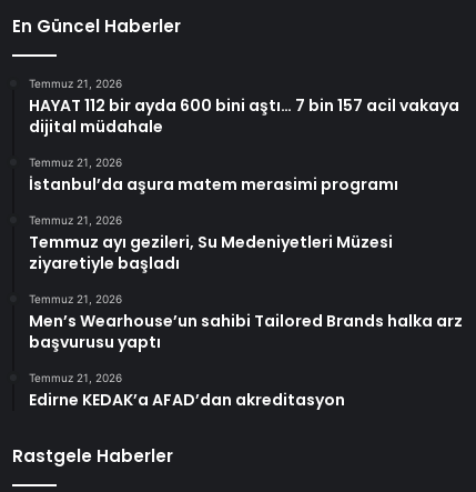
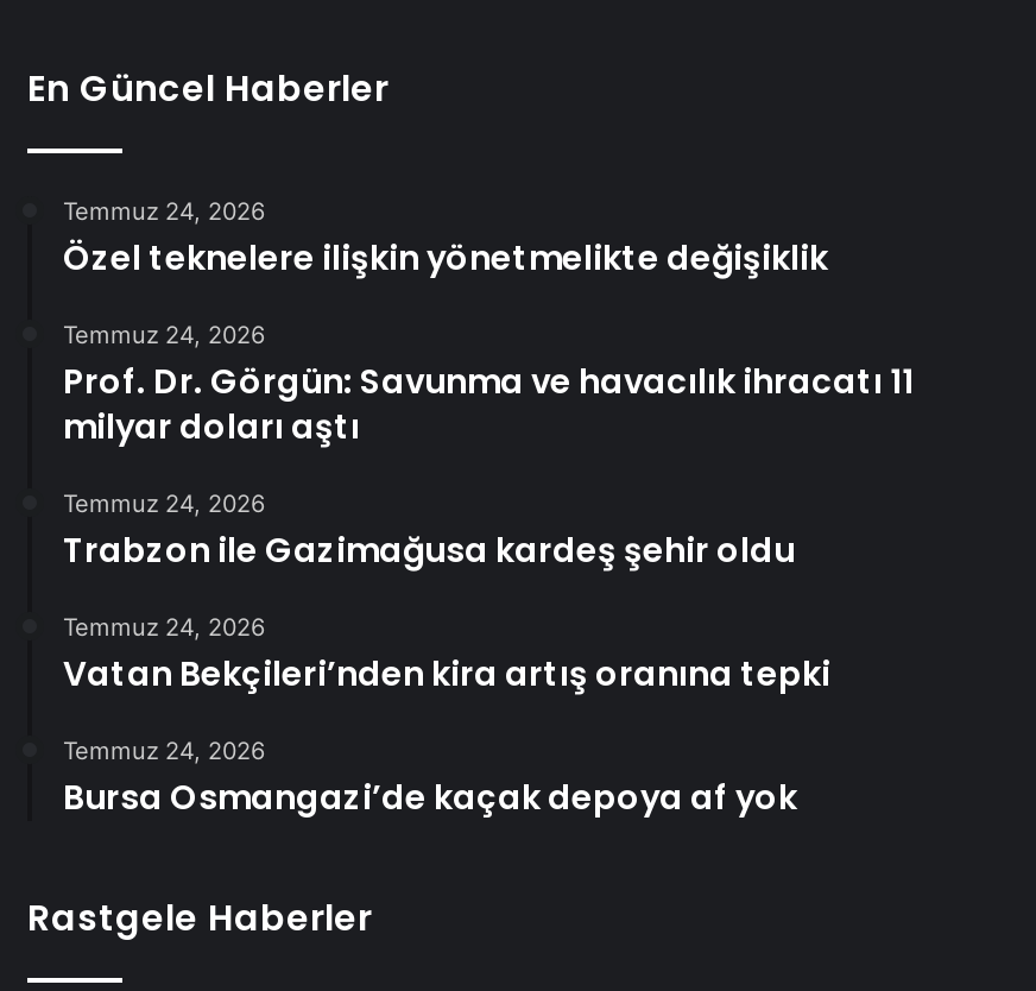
[29,76,459,137] Temmuz 21, 2026 | HAYAT 112 bir ayda 600 bini aştı… 7 bin 157 acil vakaya | dijital müdahale -> [63,196,828,281] Temmuz 24, 2026 | Özel teknelere ilişkin yönetmelikte değişiklik
[29,155,398,195] Temmuz 21, 2026 | İstanbul’da aşura matem merasimi programı -> [63,319,914,450] Temmuz 24, 2026 | Prof. Dr. Görgün: Savunma ve havacılık ihracatı 11 | milyar doları aştı
[29,213,393,274] Temmuz 21, 2026 | Temmuz ayı gezileri, Su Medeniyetleri Müzesi | ziyaretiyle başladı -> [63,488,795,573] Temmuz 24, 2026 | Trabzon ile Gazimağusa kardeş şehir oldu
[29,292,463,353] Temmuz 21, 2026 | Men’s Wearhouse’un sahibi Tailored Brands halka arz | başvurusu yaptı -> [63,611,830,697] Temmuz 24, 2026 | Vatan Bekçileri’nden kira artış oranına tepki
[29,371,345,411] Temmuz 21, 2026 | Edirne KEDAK’a AFAD’dan akreditasyon -> [63,735,797,821] Temmuz 24, 2026 | Bursa Osmangazi’de kaçak depoya af yok

